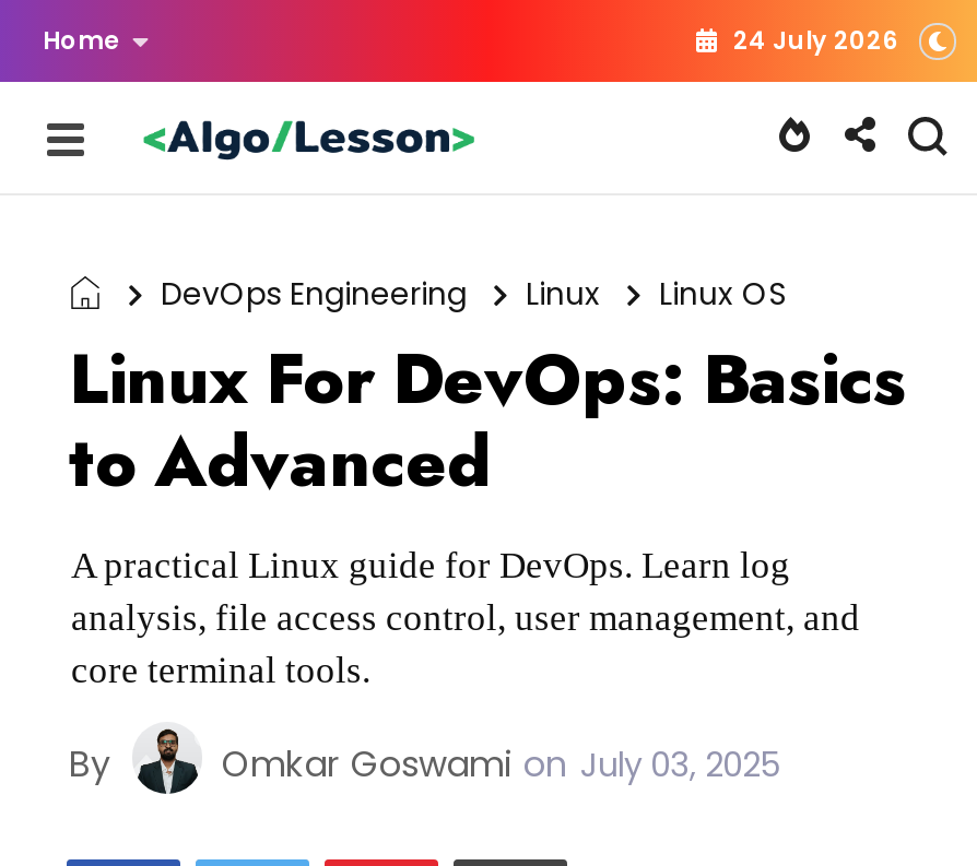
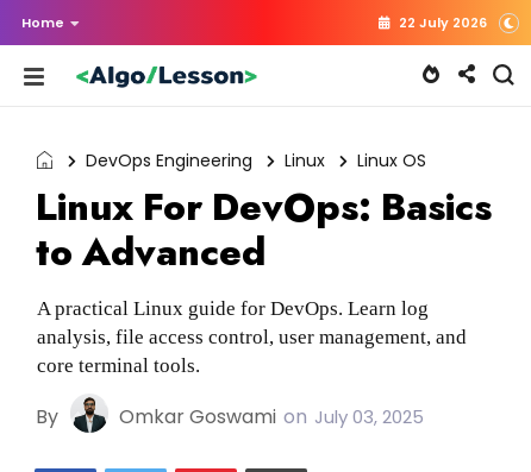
[733,23,897,58] 24 July 2026 -> [399,13,487,32] 22 July 2026

